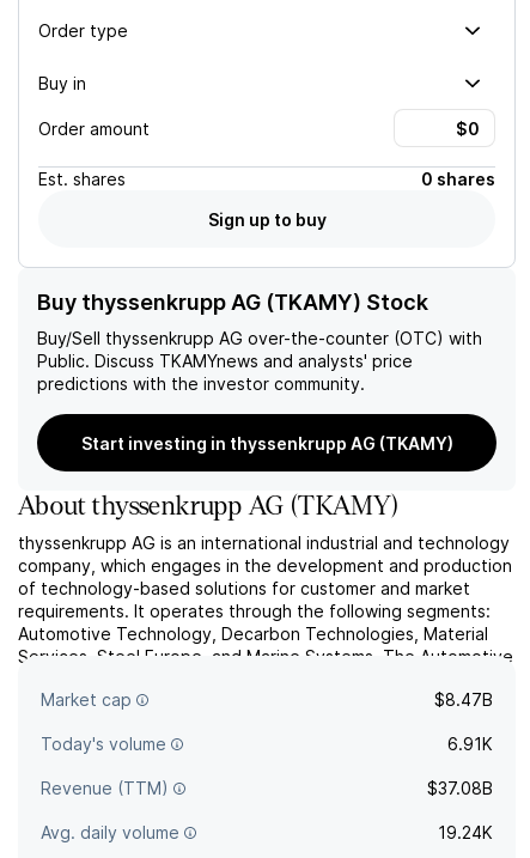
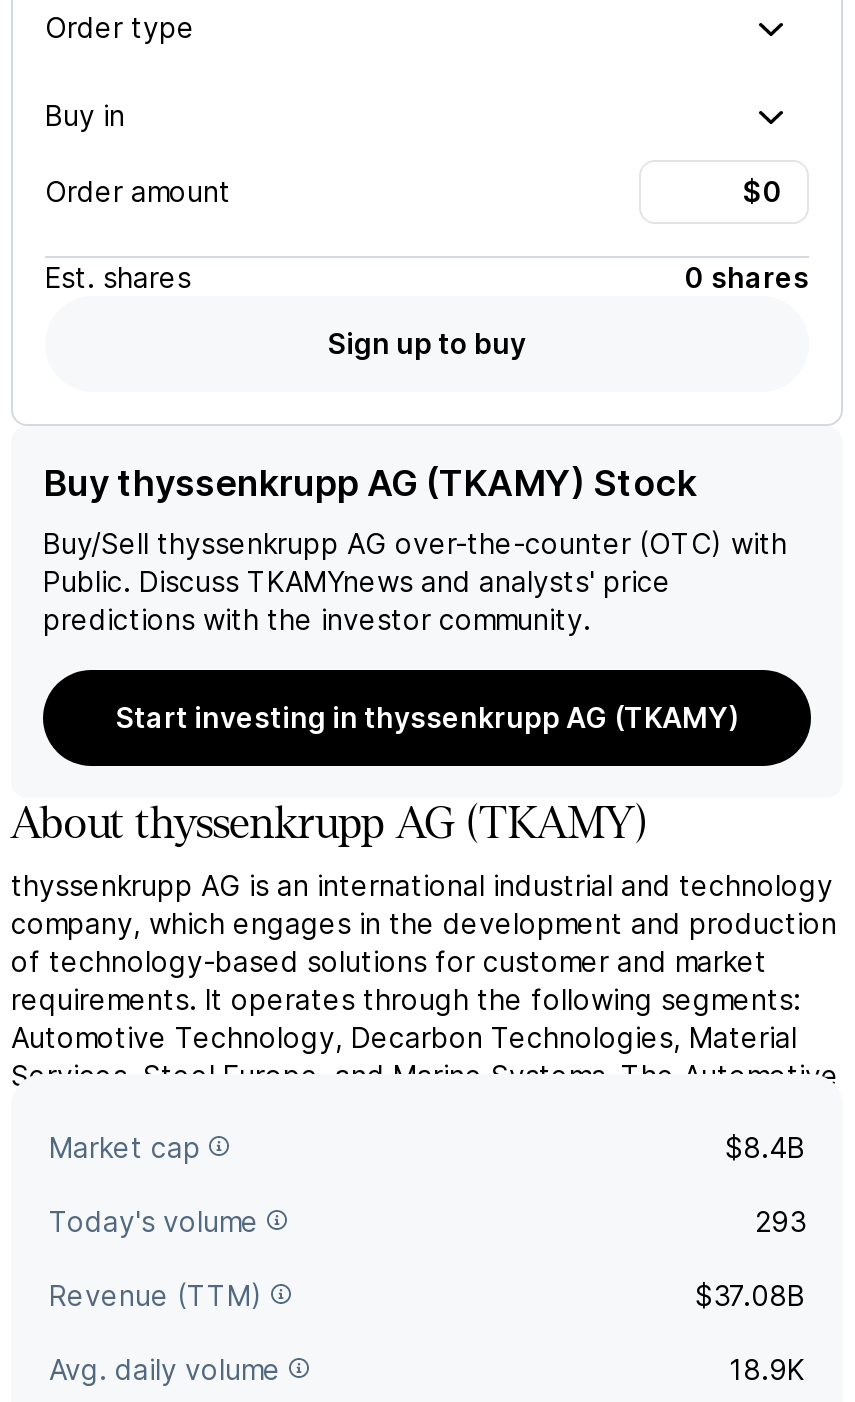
[434,689,493,710] $8.47B -> [725,1129,805,1163] $8.4B
[447,734,493,754] 6.91K -> [755,1203,805,1237] 293
[438,822,493,842] 19.24K -> [729,1351,805,1385] 18.9K

